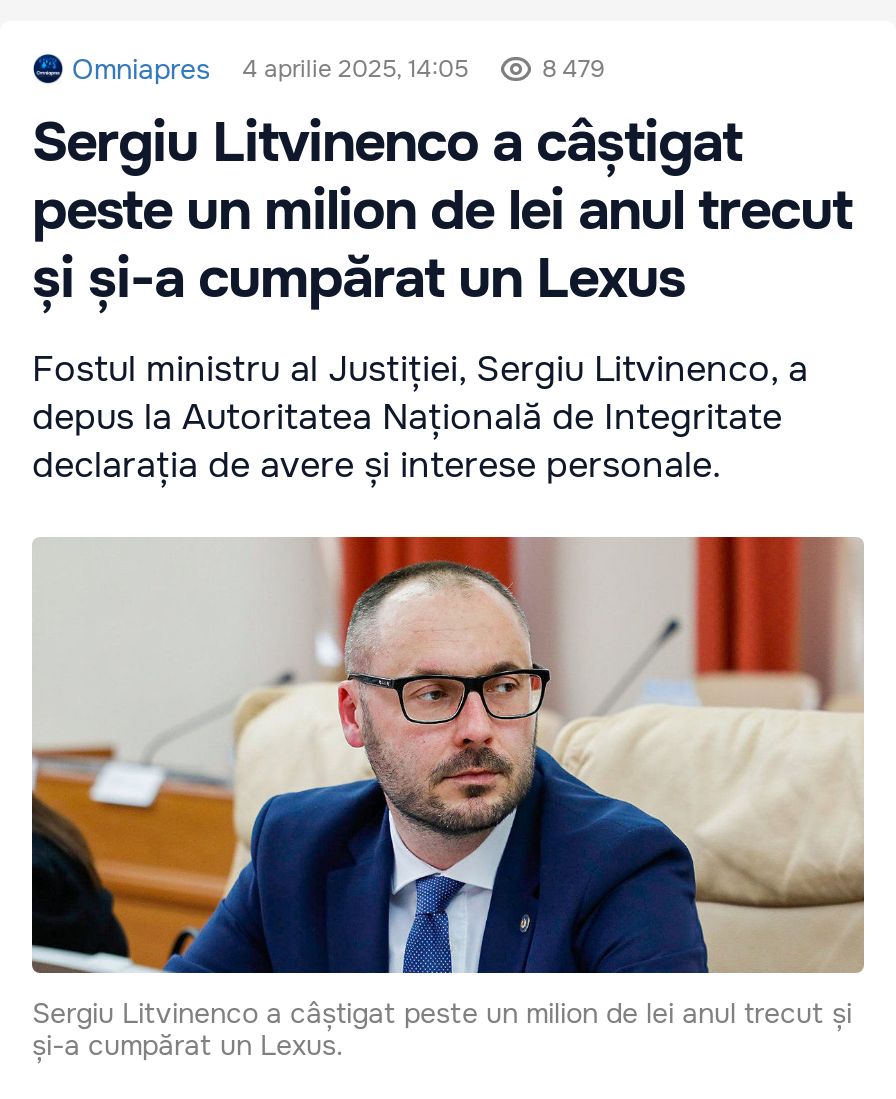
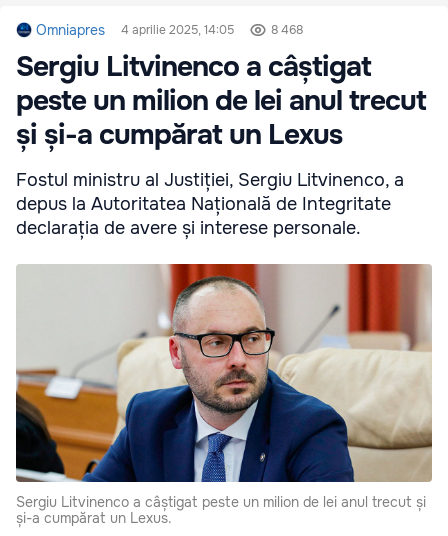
[542,53,604,85] 8 479 -> [271,22,303,38] 8 468

